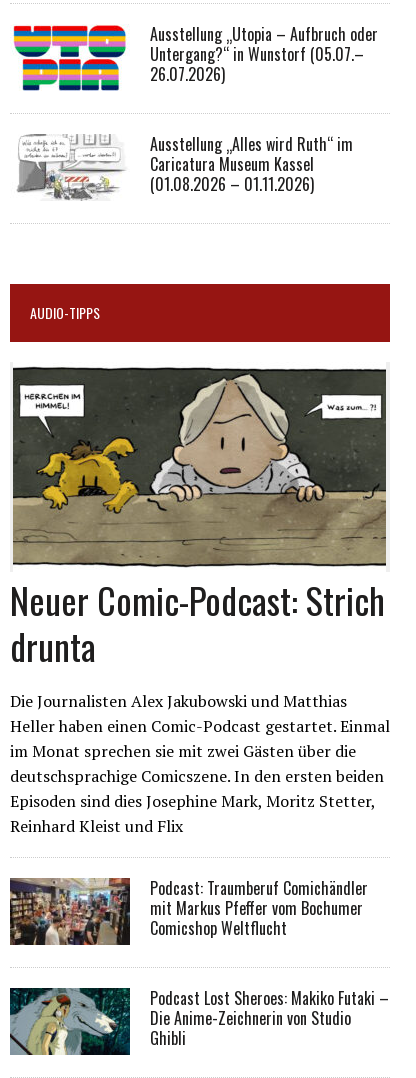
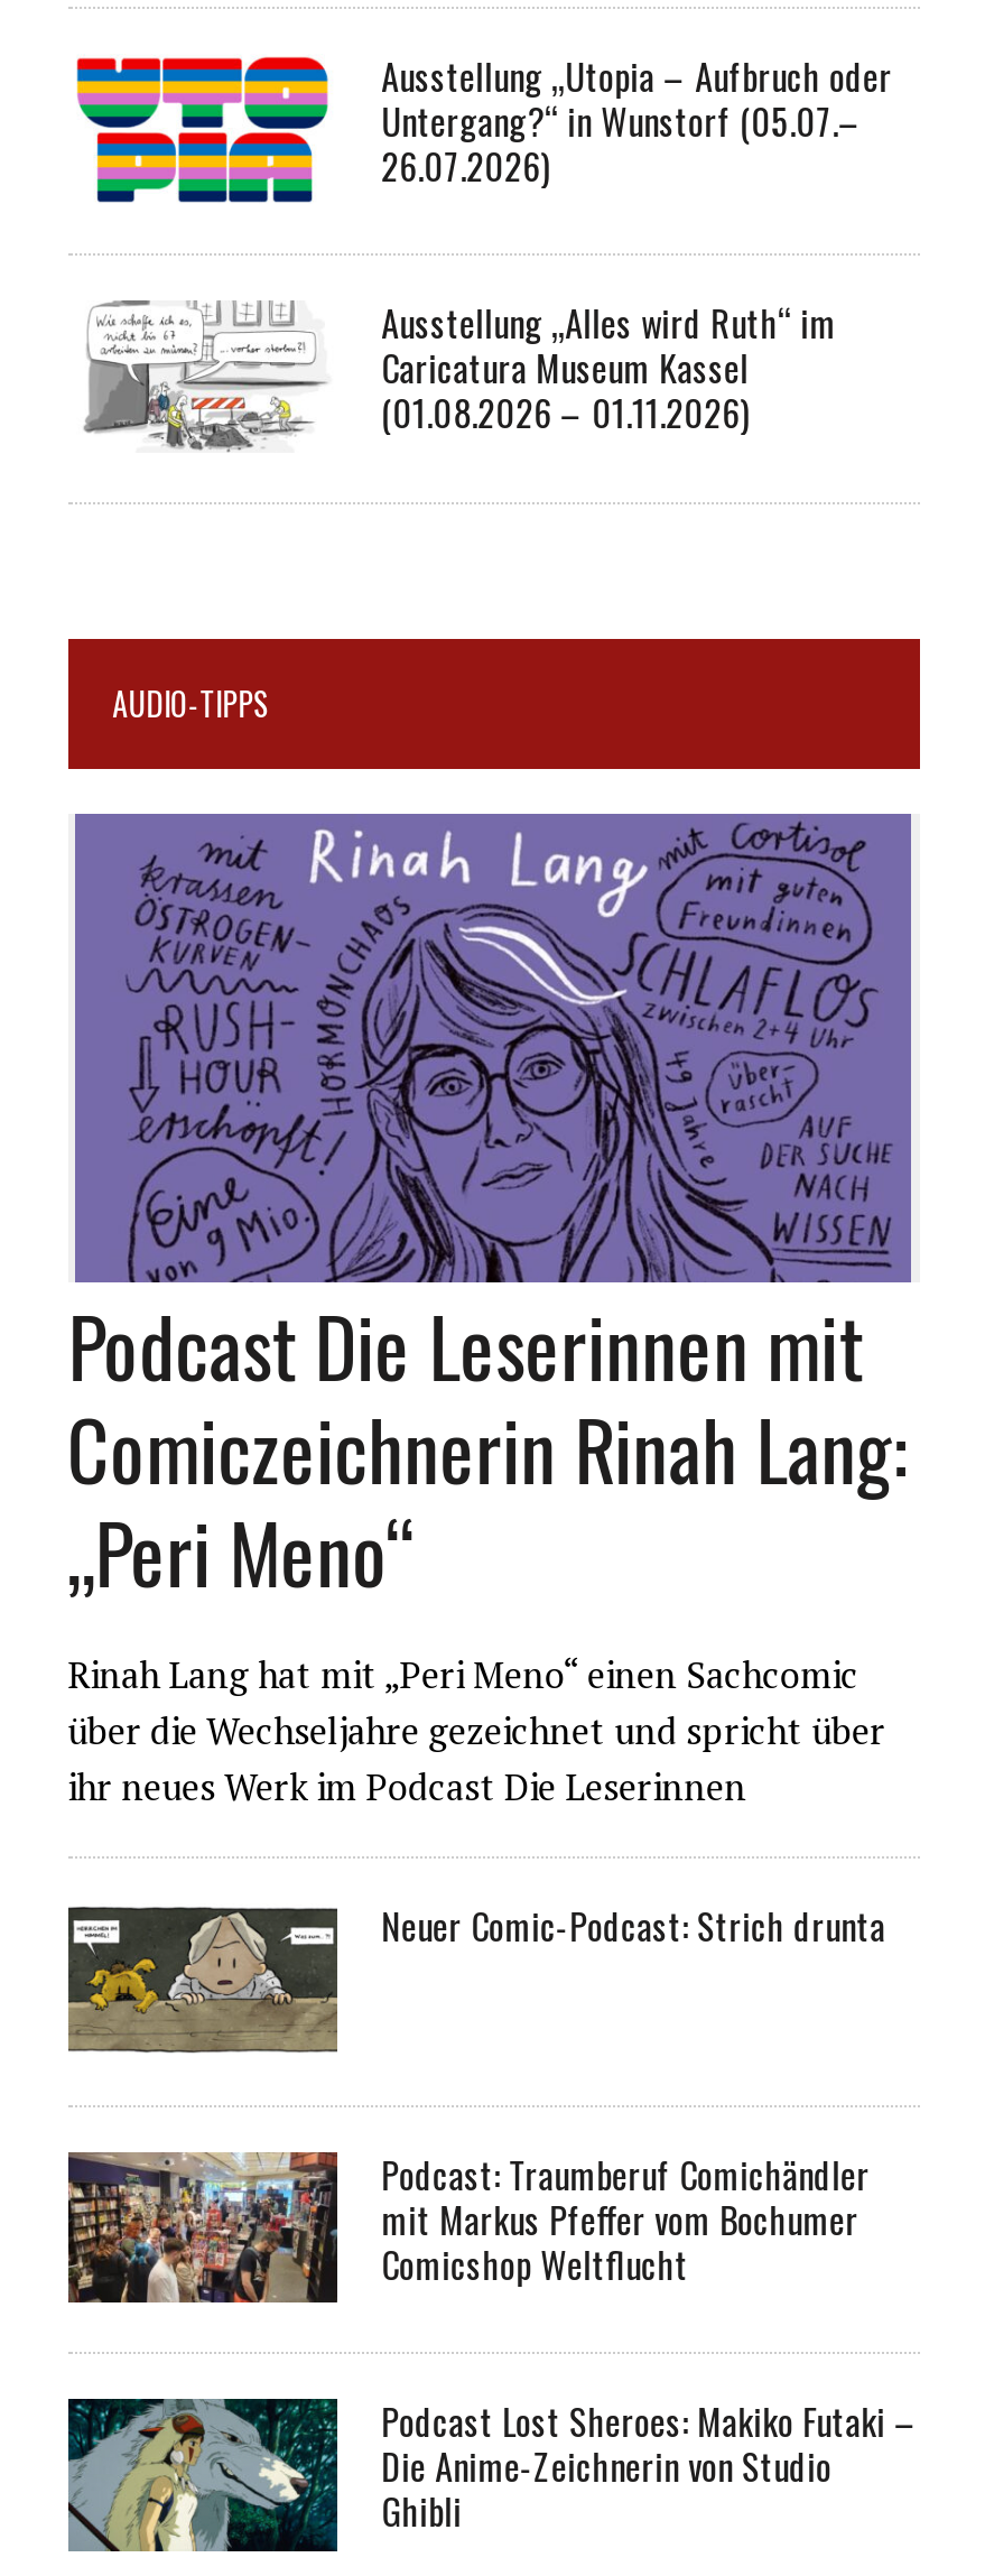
[12,362,387,530] [image] -> [73,812,913,1271] [image]
[10,573,390,837] Neuer Comic-Podcast: Strich | drunta | Die Journalisten Alex Jakubowski und Matthias | Heller haben einen Comic-Podcast gestartet. Einmal | im Monat sprechen sie mit zwei Gästen über die | deutschsprachige Comicszene. In den ersten beiden | Episoden sind dies Josephine Mark, Moritz Stetter, | Reinhard Kleist und Flix -> [67,1286,908,1954] Podcast Die Leserinnen mit | Comiczeichnerin Rinah Lang: | „Peri Meno“ | Rinah Lang hat mit „Peri Meno“ einen Sachcomic | über die Wechseljahre gezeichnet und spricht über | ihr neues Werk im Podcast Die Leserinnen | Neuer Comic-Podcast: Strich drunta

